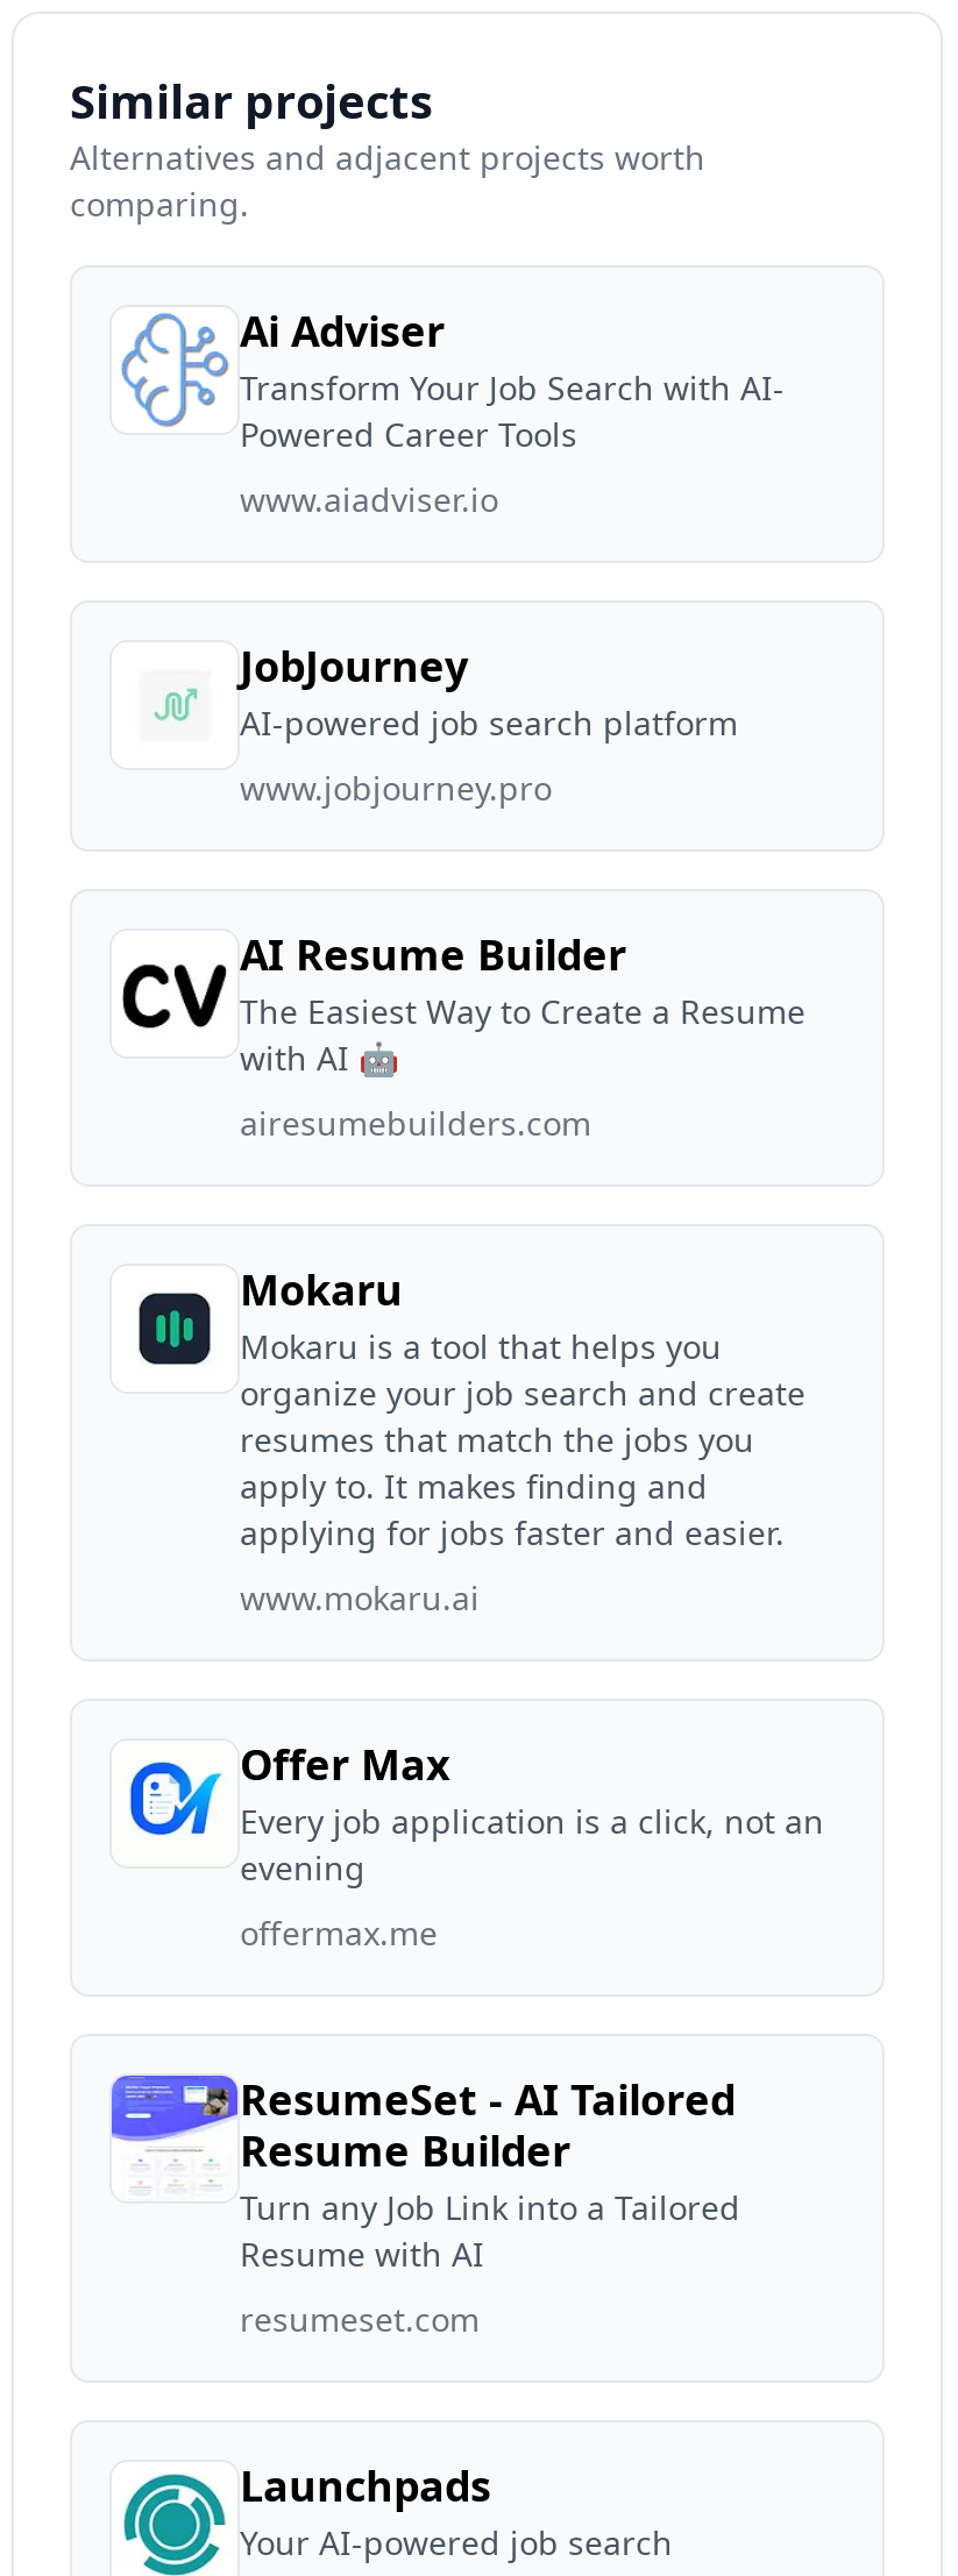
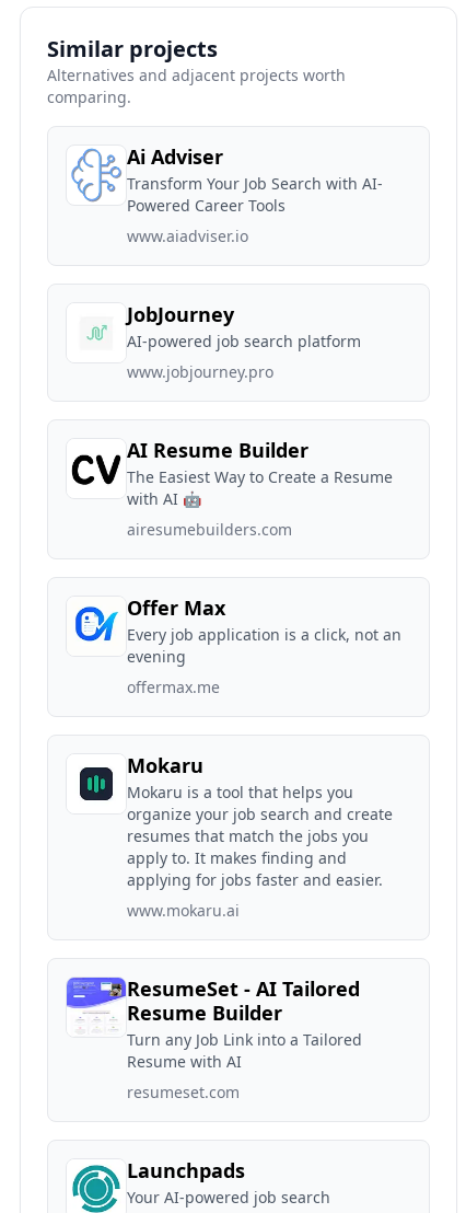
moved [240,1261,806,1620] -> [127,752,393,921]: Mokaru | Mokaru is a tool that helps you | organize your job search and create | resumes that match the jobs you | apply to. It makes finding and | applying for jobs faster and easier. | www.mokaru.ai
moved [128,1736,824,1955] -> [74,594,401,697]: [image] | Offer Max | Every job application is a click, not an | evening | offermax.me

